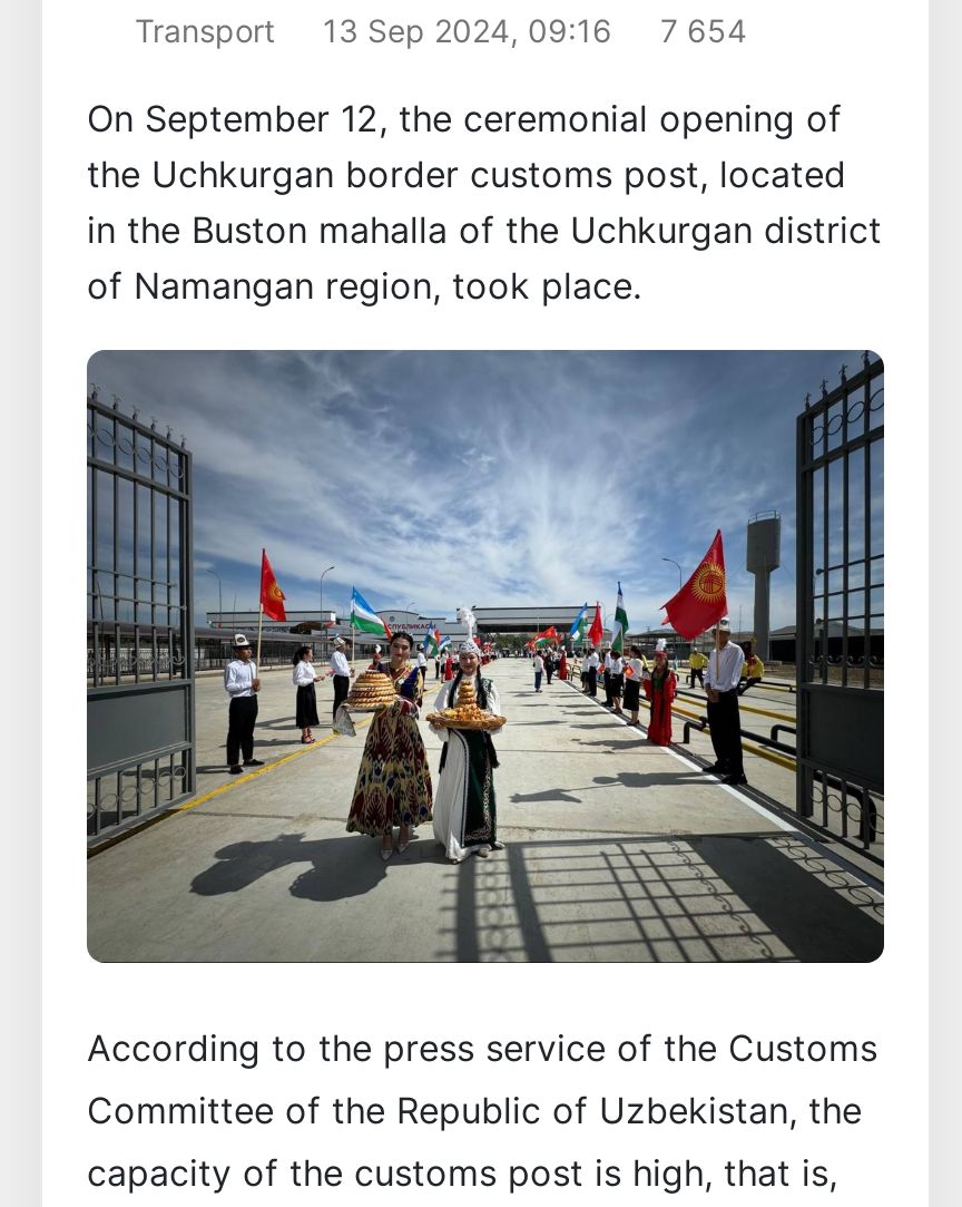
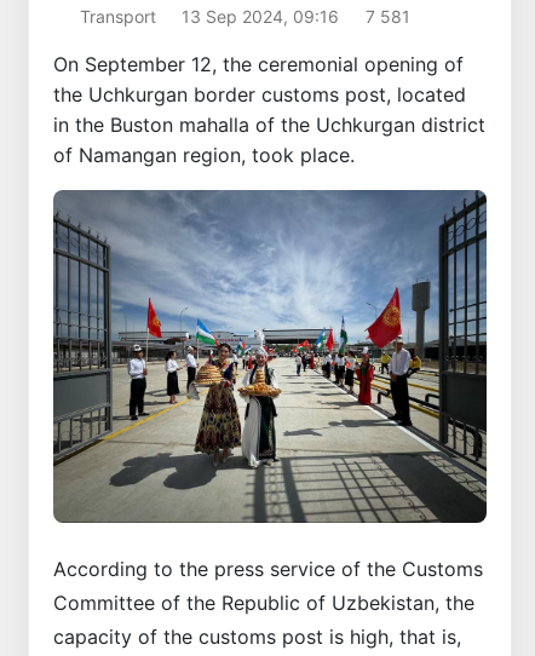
[135,12,747,50] Transport 13 Sep 2024, 09:16 7 654 -> [79,7,410,27] Transport 13 Sep 2024, 09:16 7 581

